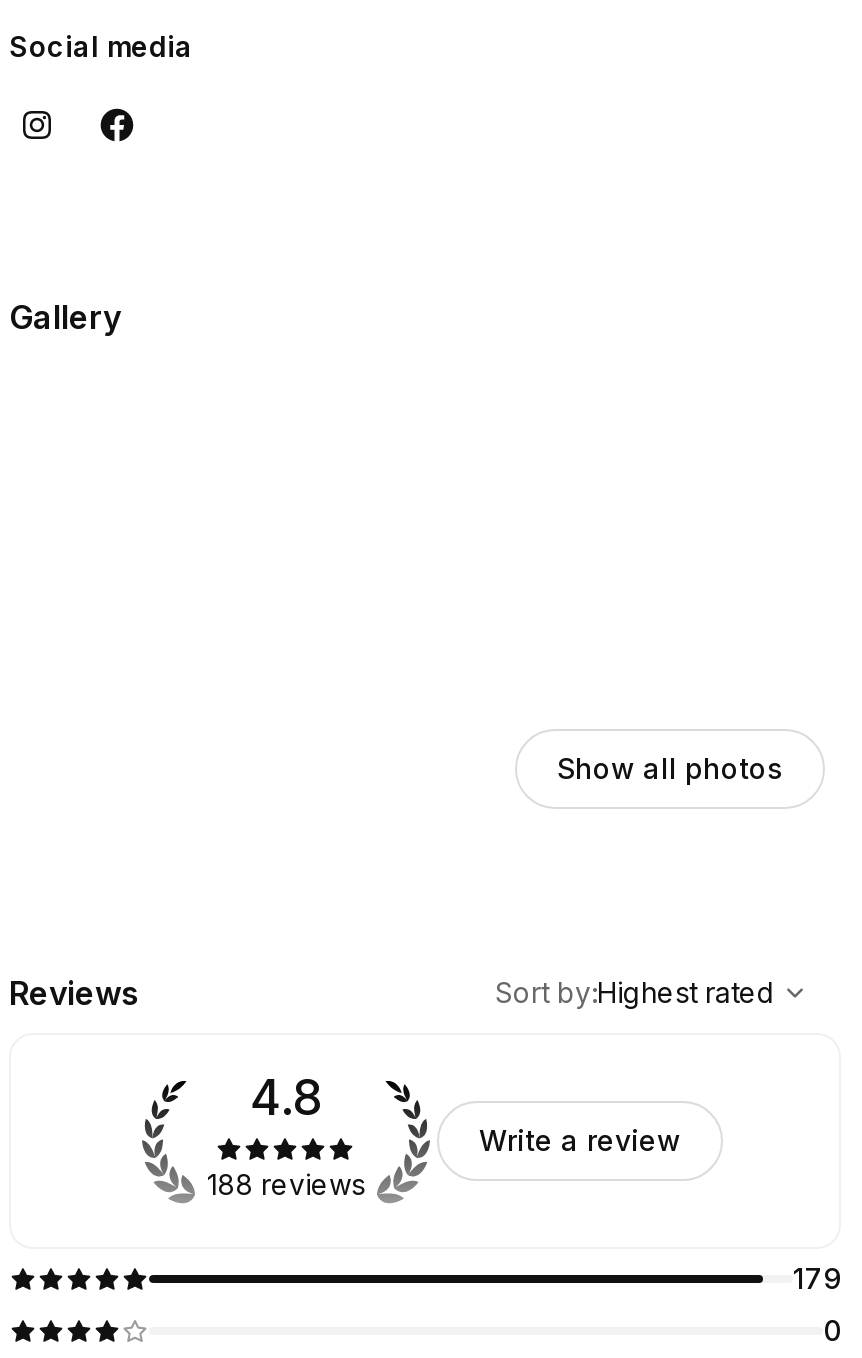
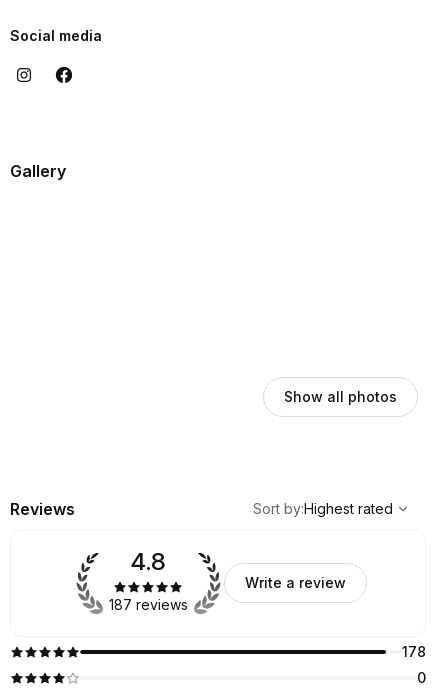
[207,1167,365,1201] 188 reviews -> [109,596,188,613] 187 reviews
[793,1261,841,1295] 179 -> [402,643,426,660] 178

